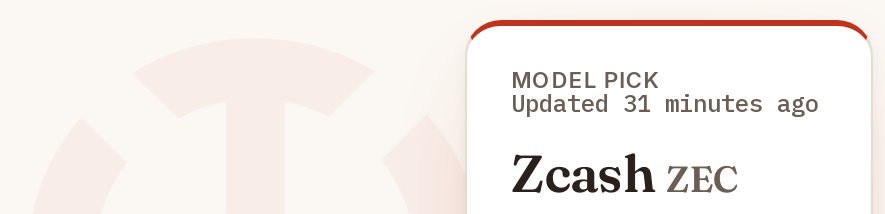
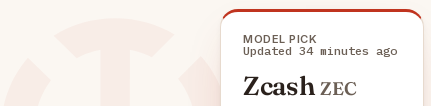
[511,87,819,117] Updated 31 minutes ago -> [243,43,397,58] Updated 34 minutes ago

